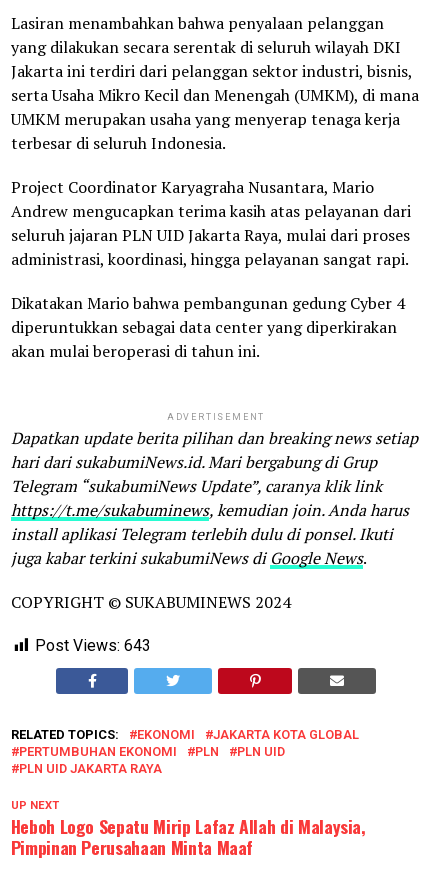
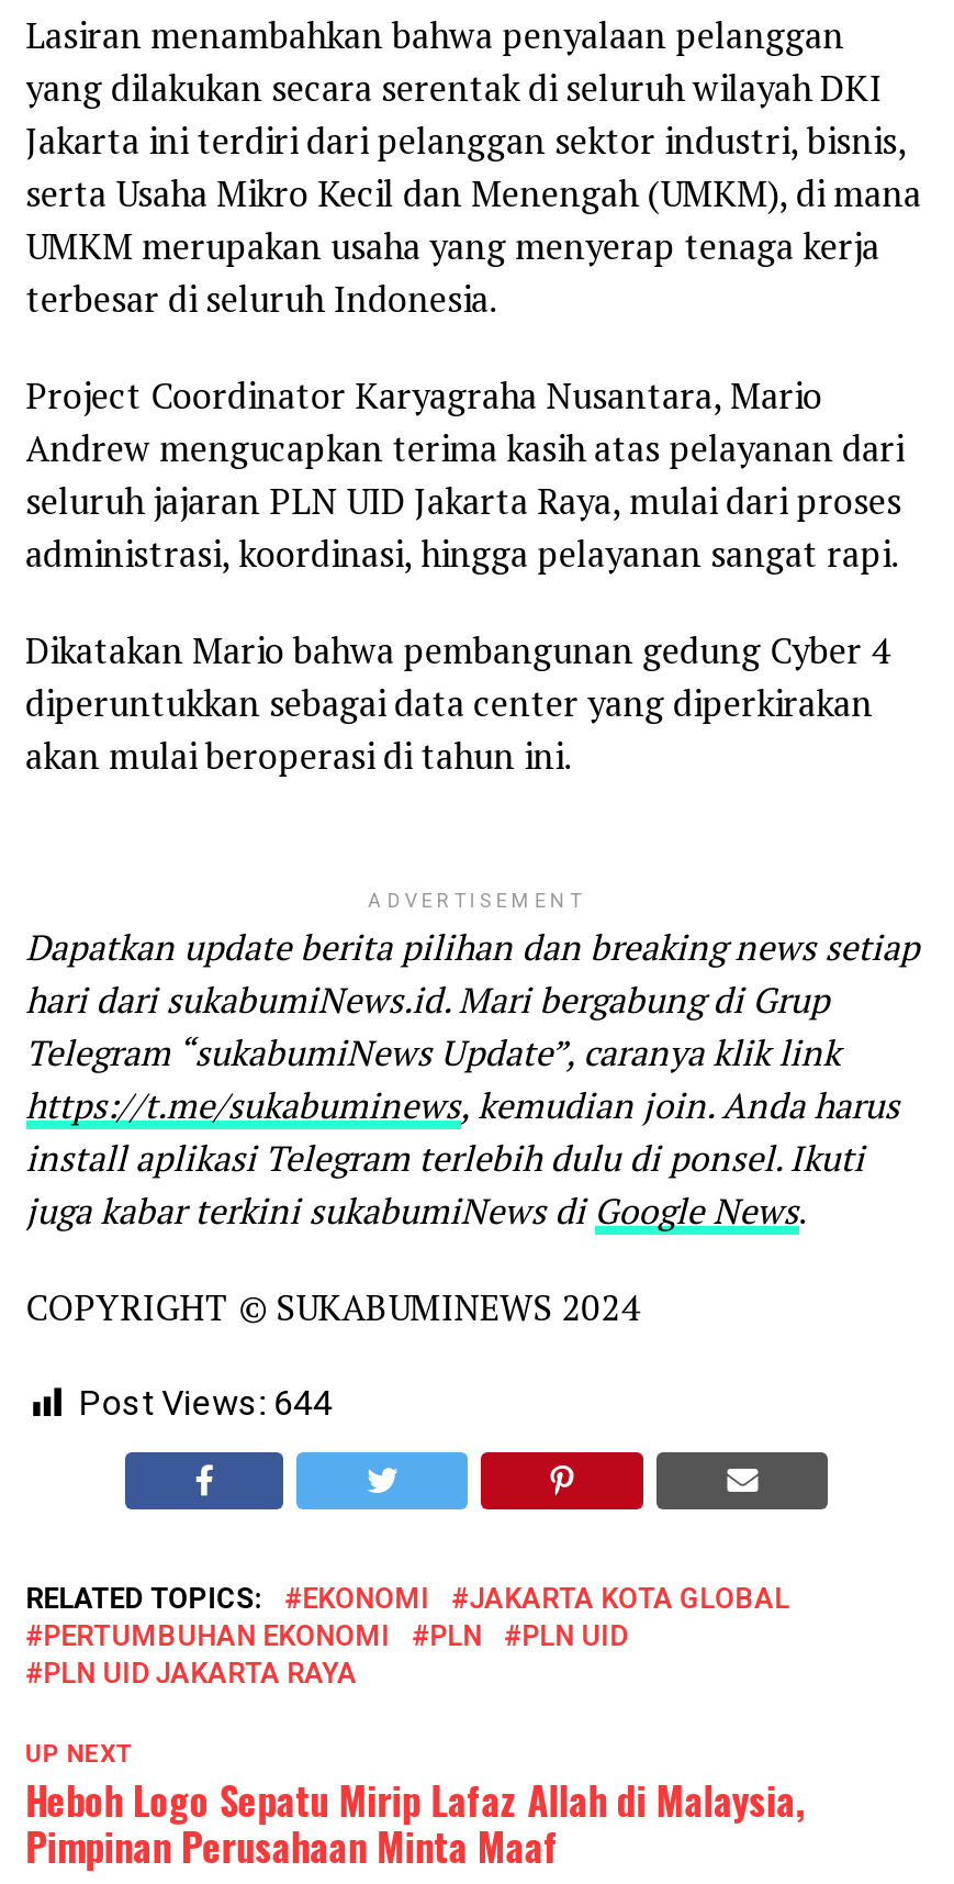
[35,636,151,655] Post Views: 643 -> [78,1382,333,1423] Post Views: 644

